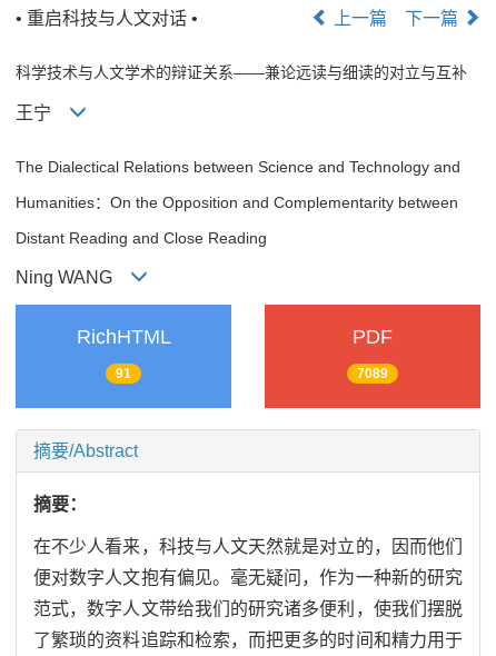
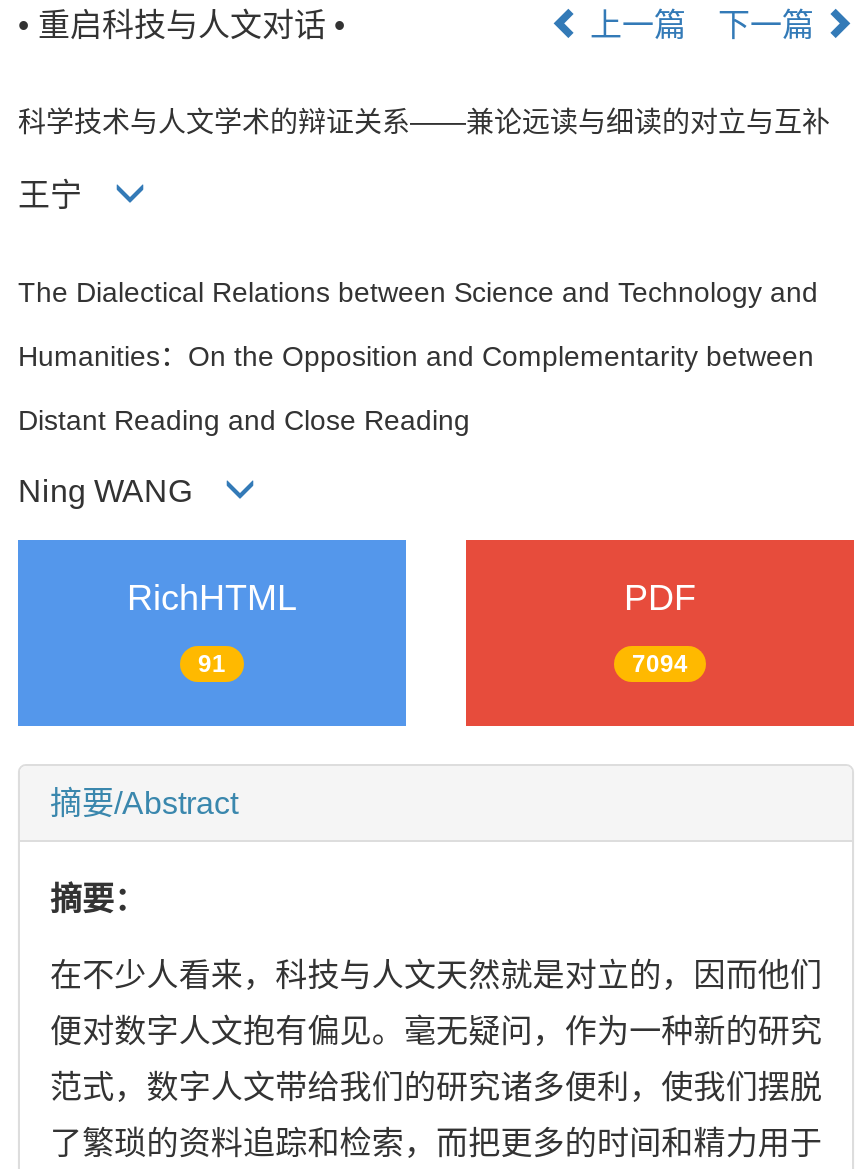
[357,366,388,382] 7089 -> [632,650,688,678] 7094

